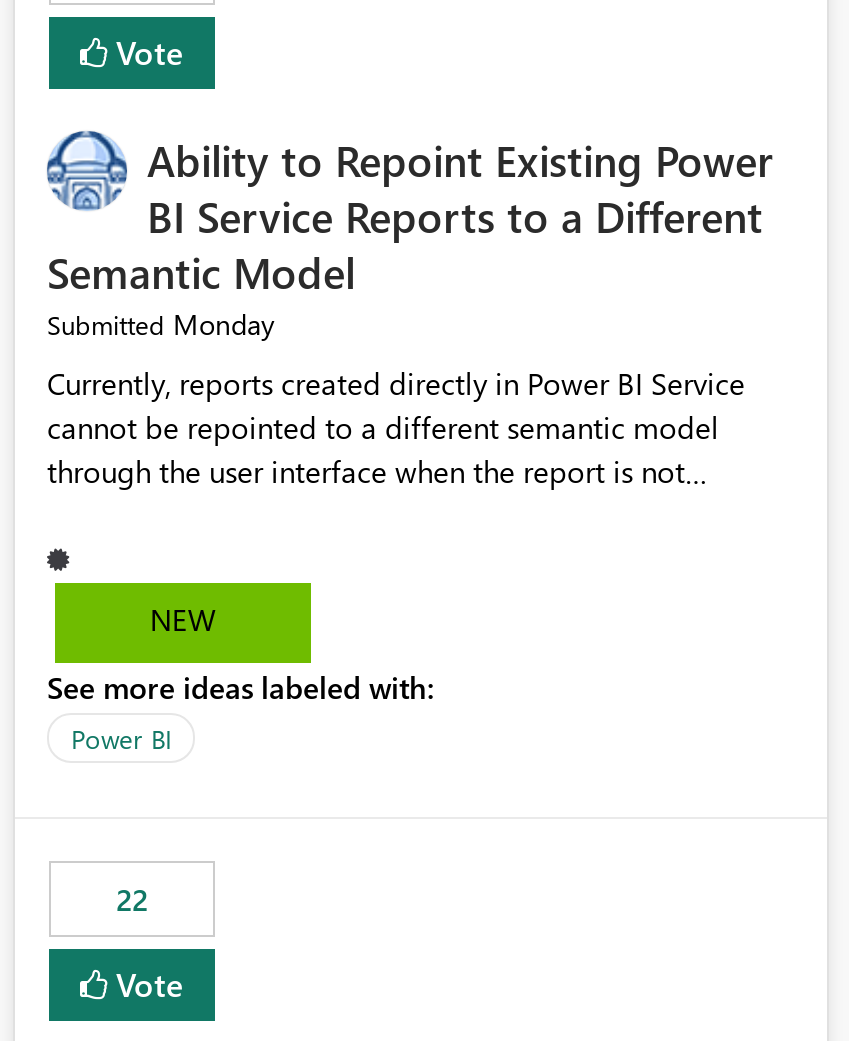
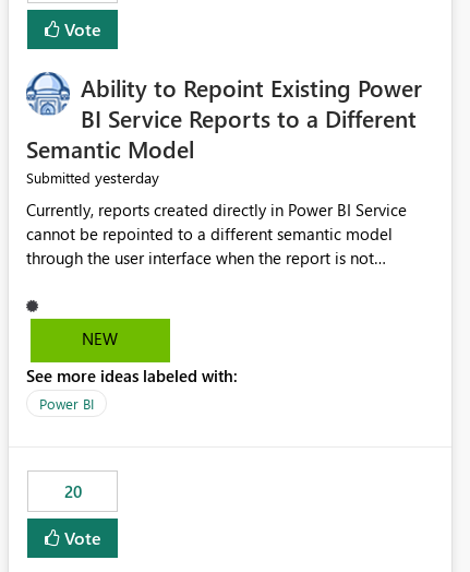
[47,306,275,344] Submitted Monday -> [26,167,159,188] Submitted yesterday
[116,880,148,920] 22 -> [64,481,81,503] 20

